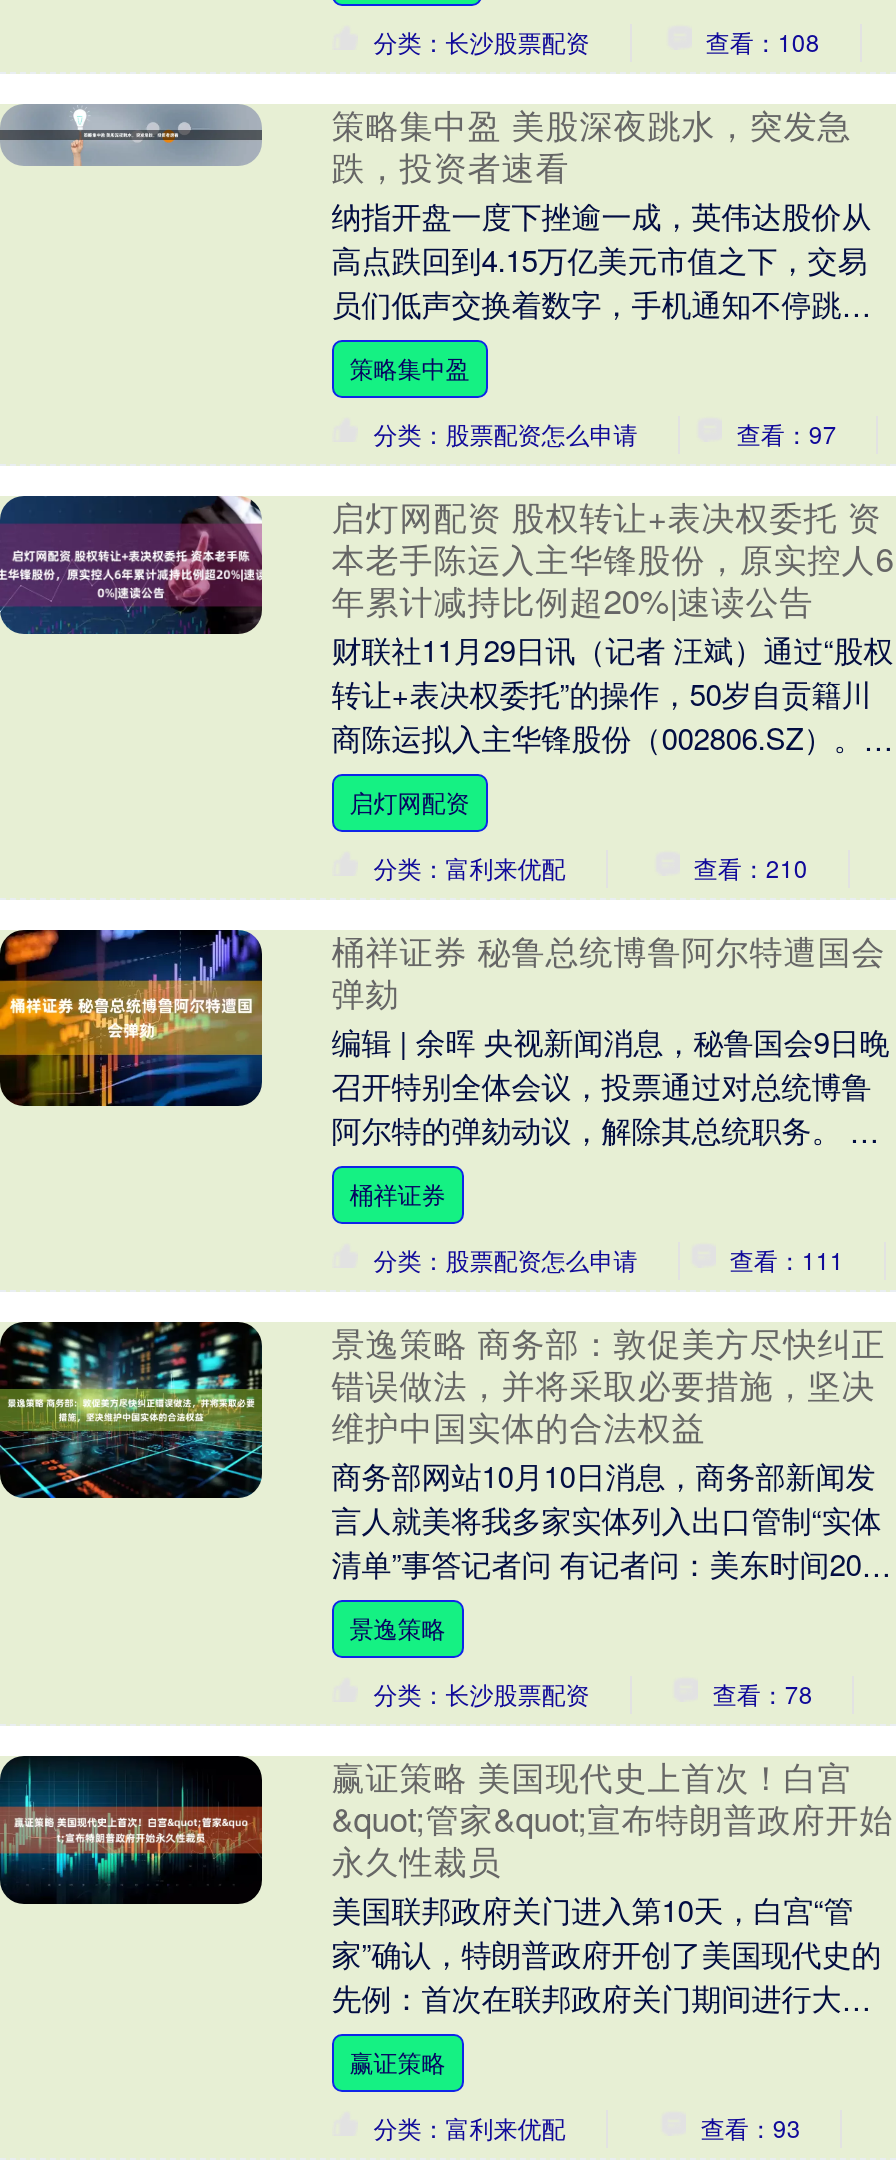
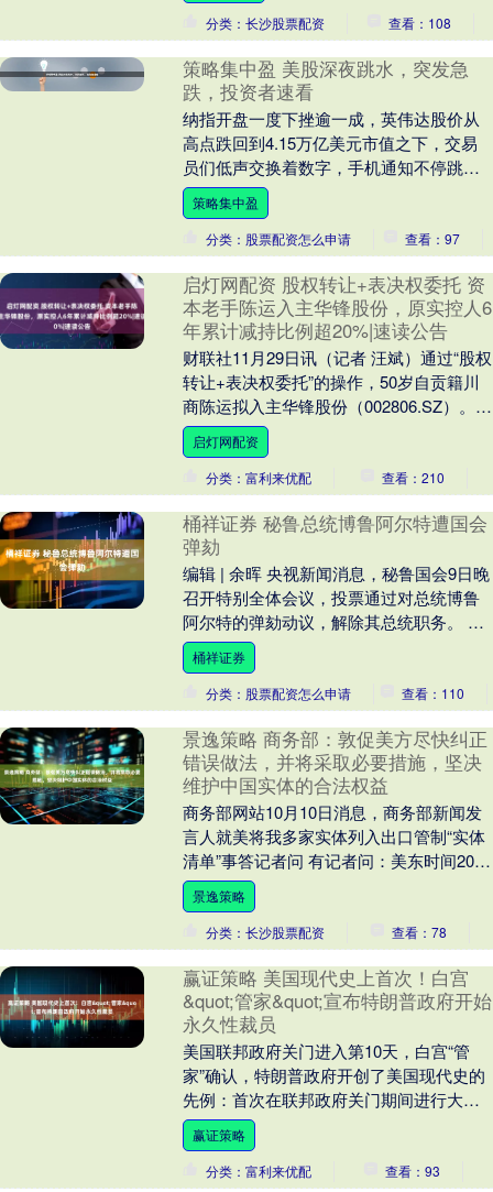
[730,1243,844,1277] 查看：111 -> [402,684,464,703] 查看：110

